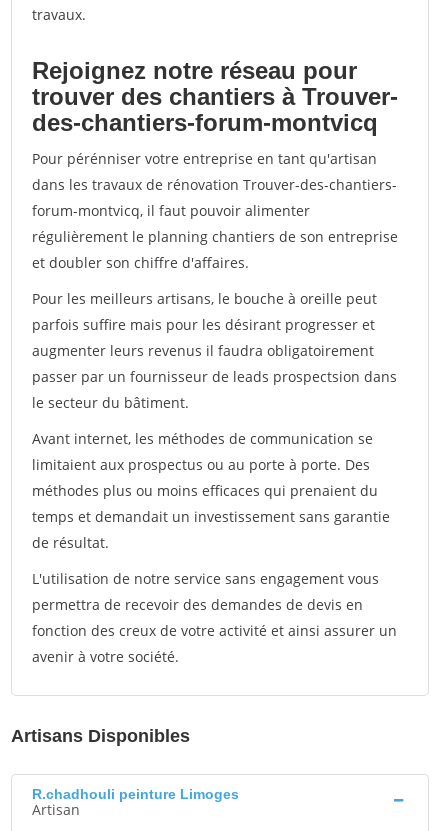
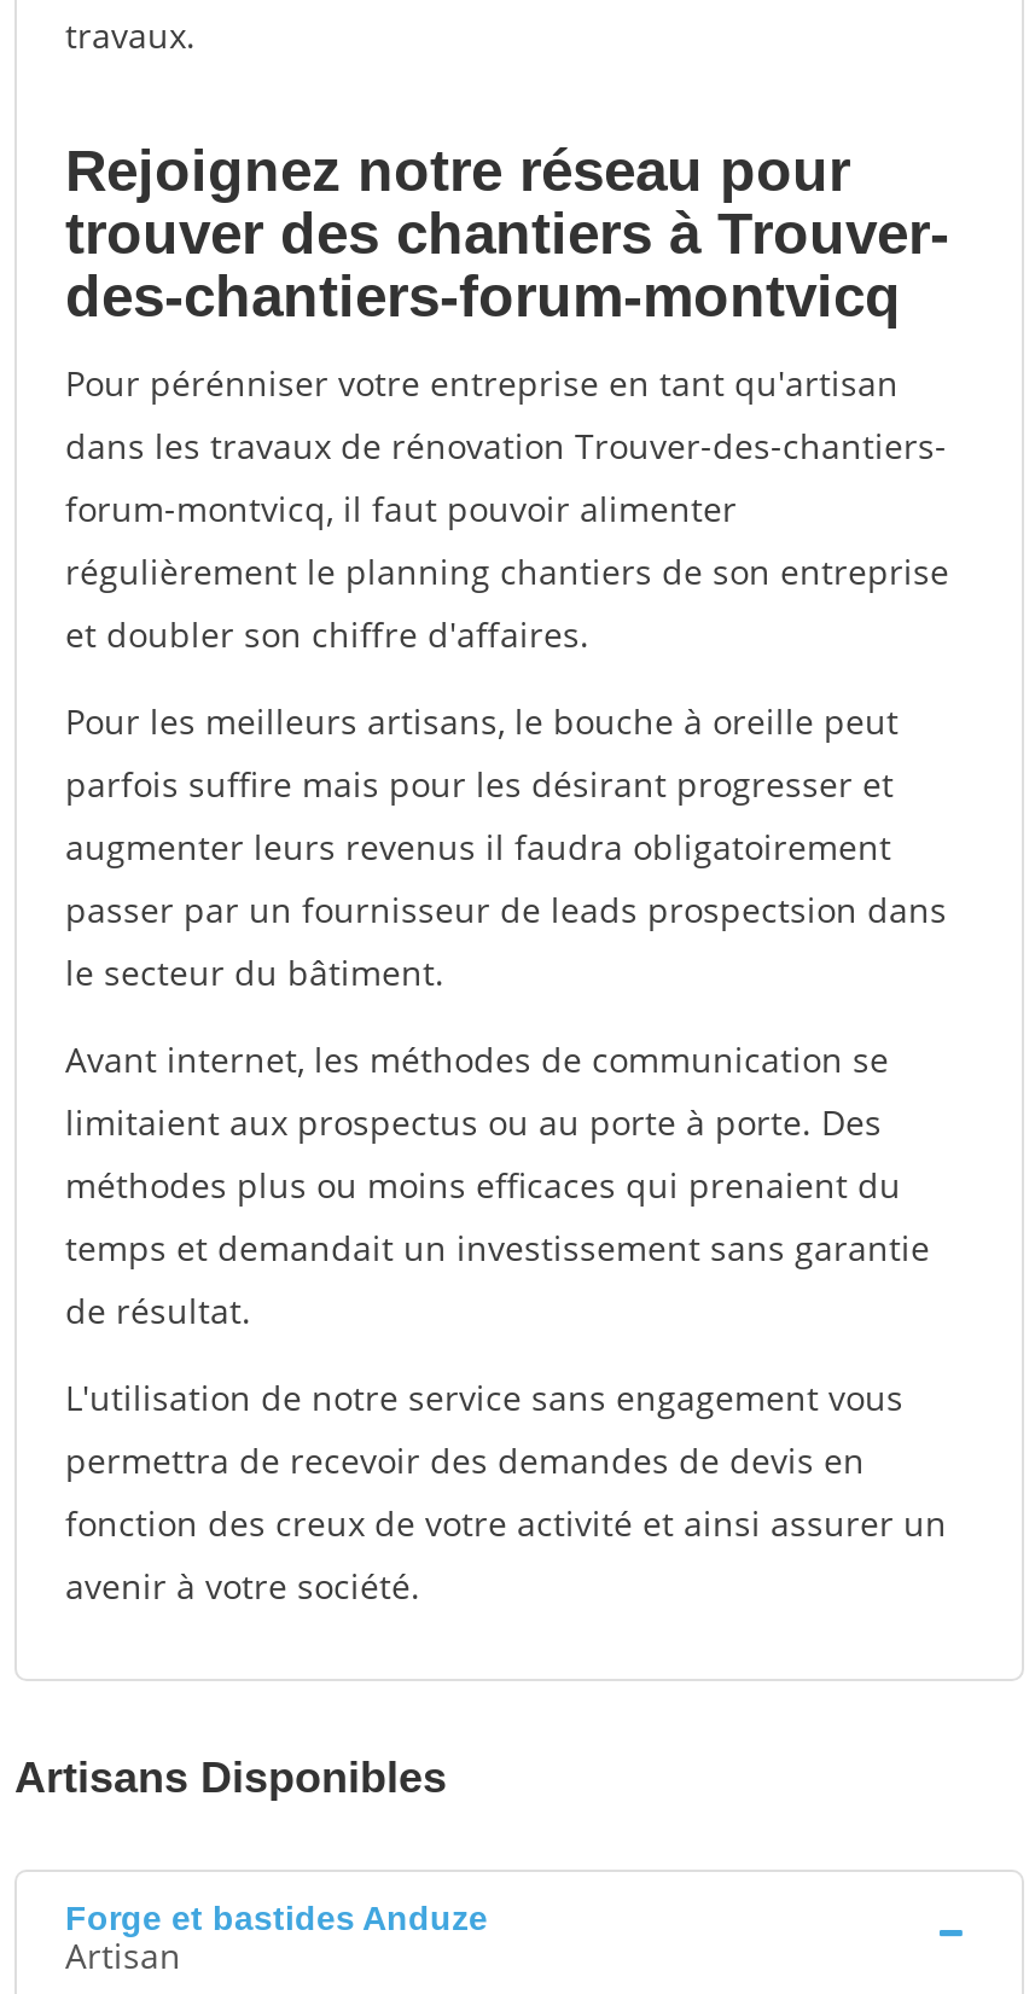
[32,786,239,802] R.chadhouli peinture Limoges -> [65,1899,488,1937] Forge et bastides Anduze

